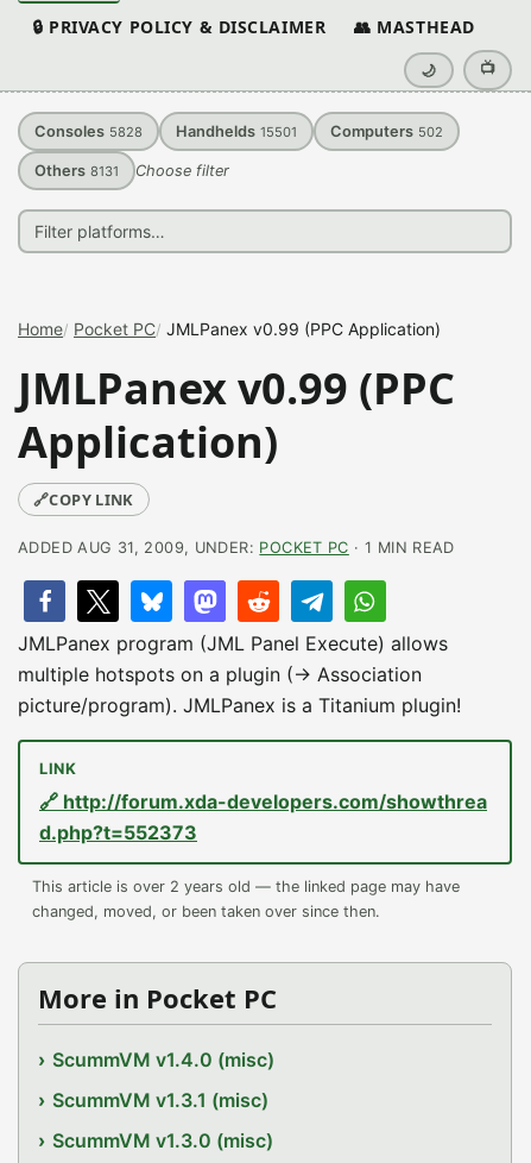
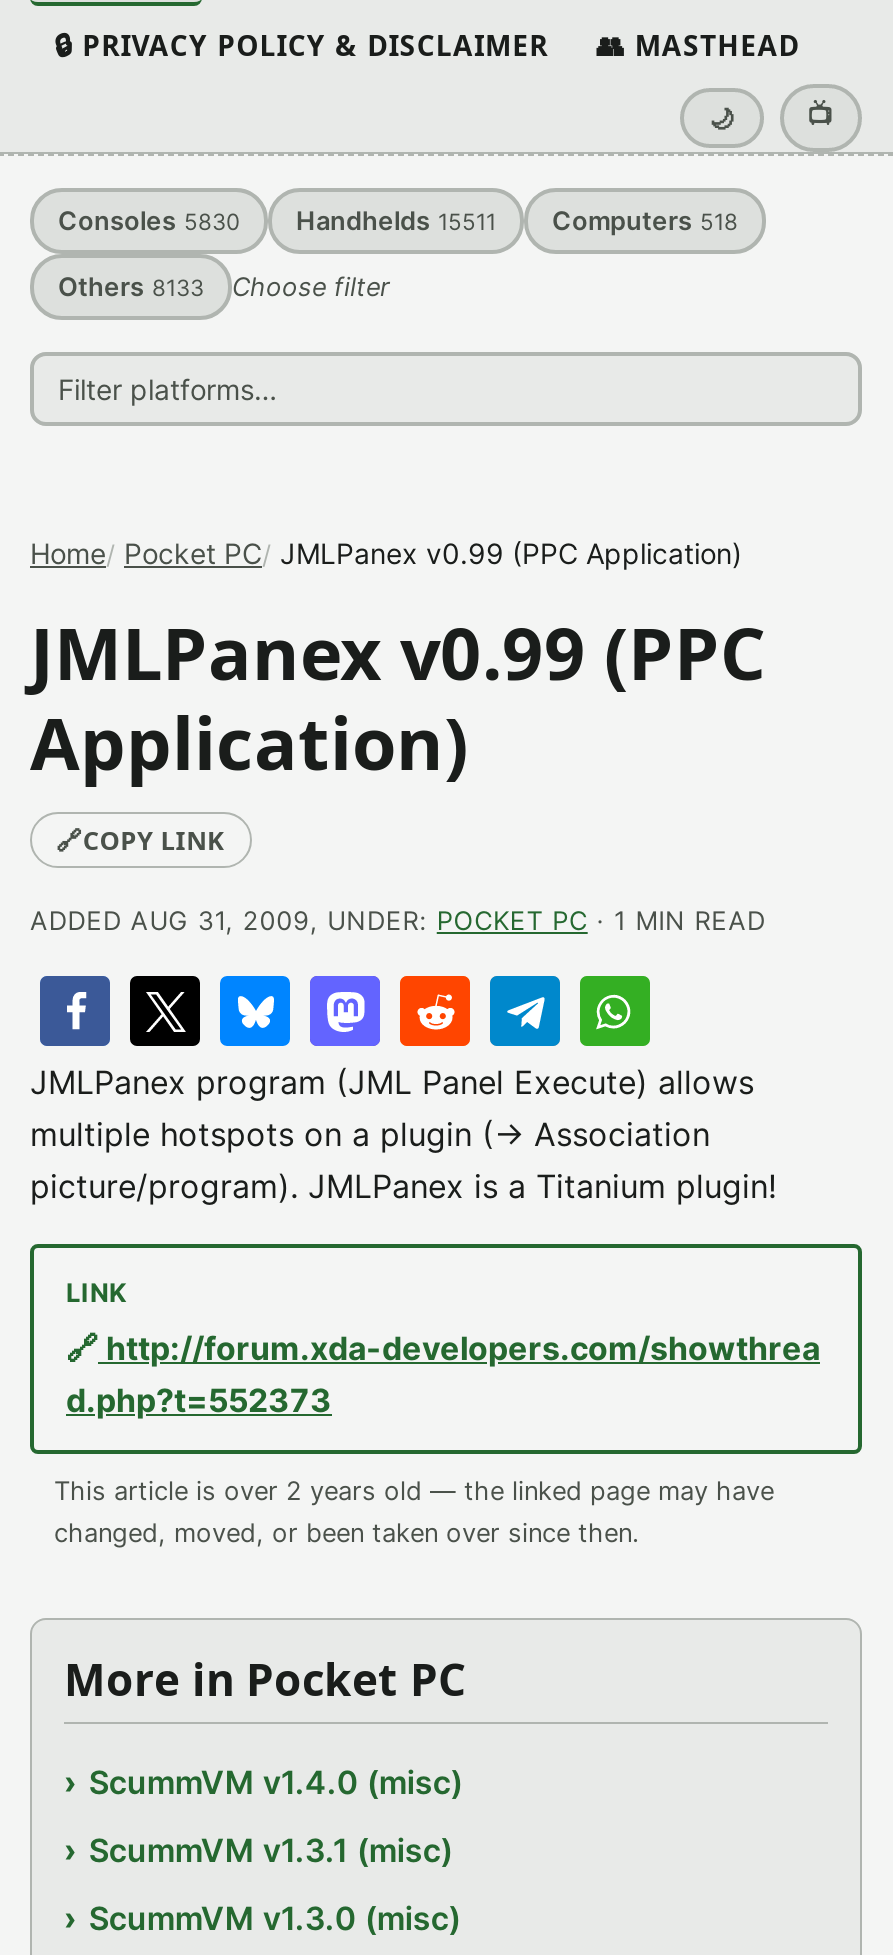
[34,122,143,140] Consoles 5828 -> [58,206,240,236] Consoles 5830
[176,122,297,140] Handhelds 15501 -> [296,206,496,236] Handhelds 15511
[330,122,443,140] Computers 502 -> [552,206,738,236] Computers 518
[34,162,229,180] Others 8131 Choose filter -> [58,272,390,302] Others 8133 Choose filter

